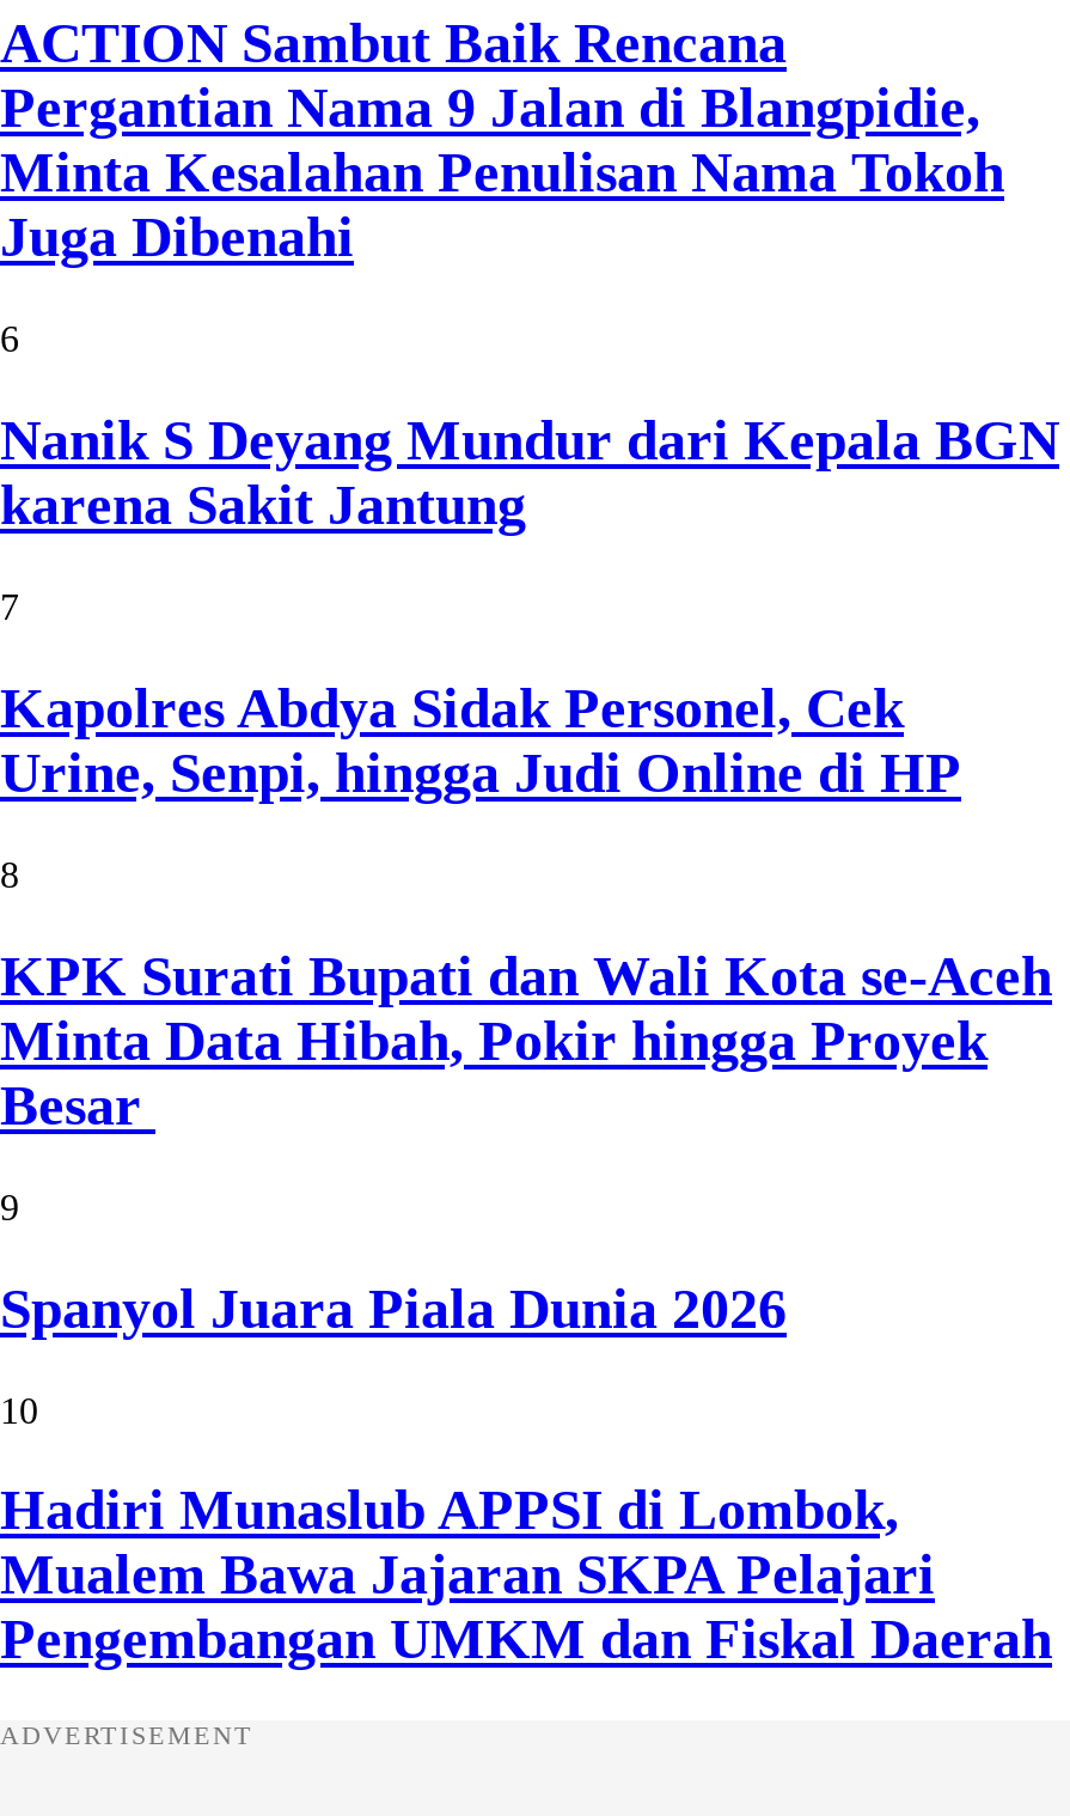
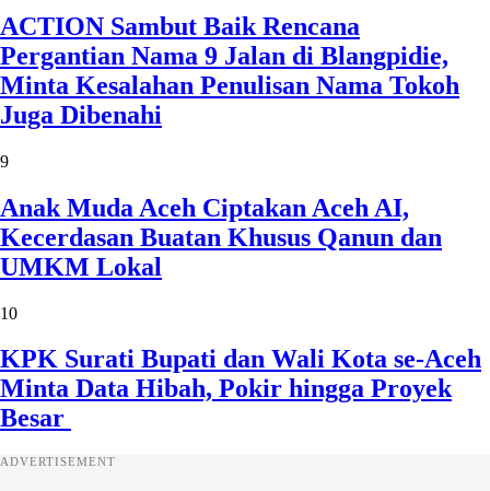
[0,319,1059,894] 6 | Nanik S Deyang Mundur dari Kepala BGN | karena Sakit Jantung | 7 | Kapolres Abdya Sidak Personel, Cek | Urine, Senpi, hingga Judi Online di HP | 8 -> [0,152,442,322] 9 | Anak Muda Aceh Ciptakan Aceh AI, | Kecerdasan Buatan Khusus Qanun dan | UMKM Lokal | 10
[0,1186,1052,1671] 9 | Spanyol Juara Piala Dunia 2026 | 10 | Hadiri Munaslub APPSI di Lombok, | Mualem Bawa Jajaran SKPA Pelajari | Pengembangan UMKM dan Fiskal Daerah -> none

